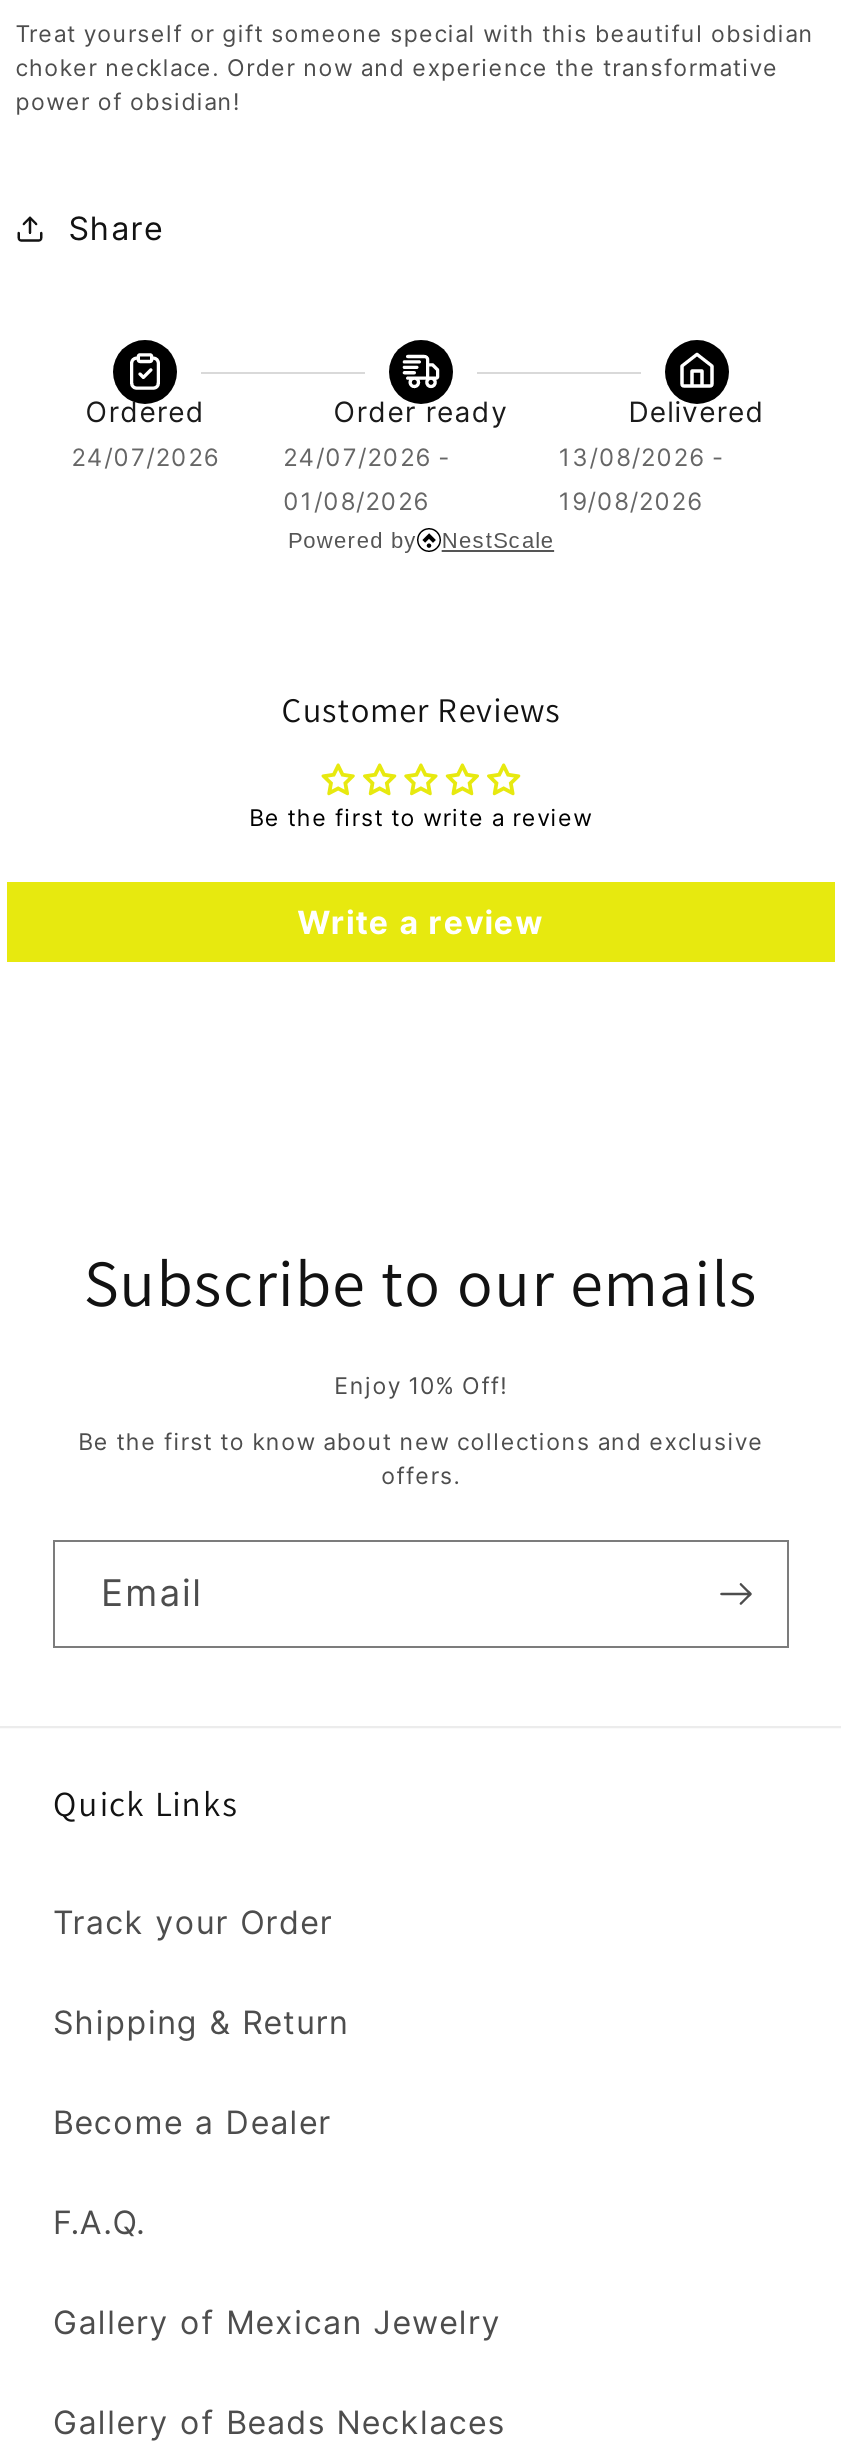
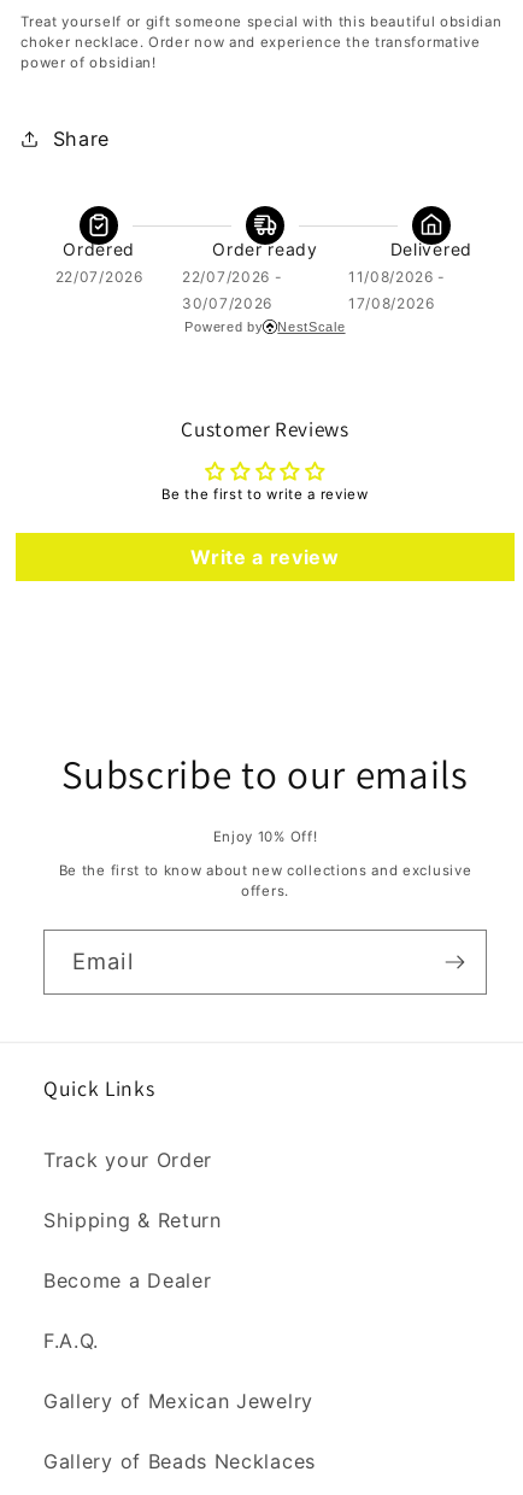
[71,441,219,471] 24/07/2026 -> [55,267,143,285] 22/07/2026
[283,441,452,471] 24/07/2026 - -> [182,267,282,285] 22/07/2026 -
[559,441,725,471] 13/08/2026 - -> [348,267,446,285] 11/08/2026 -
[283,485,429,515] 01/08/2026 -> [182,294,272,312] 30/07/2026
[559,485,703,515] 19/08/2026 -> [348,294,435,312] 17/08/2026

